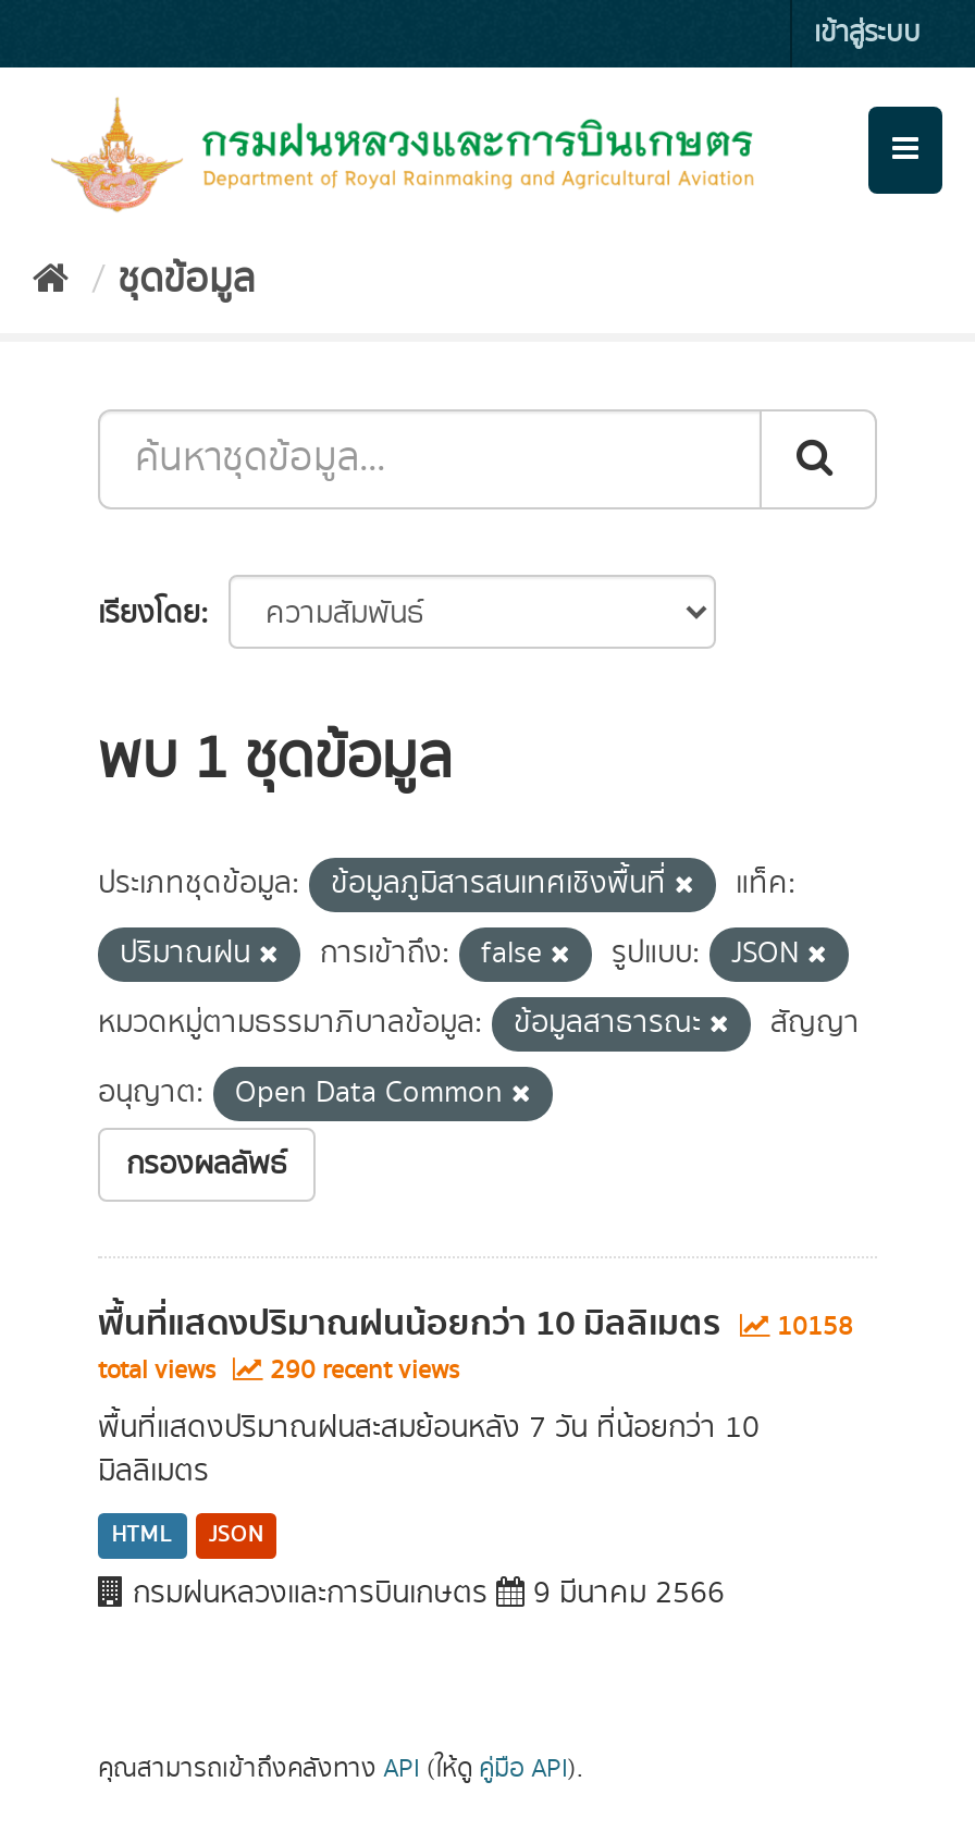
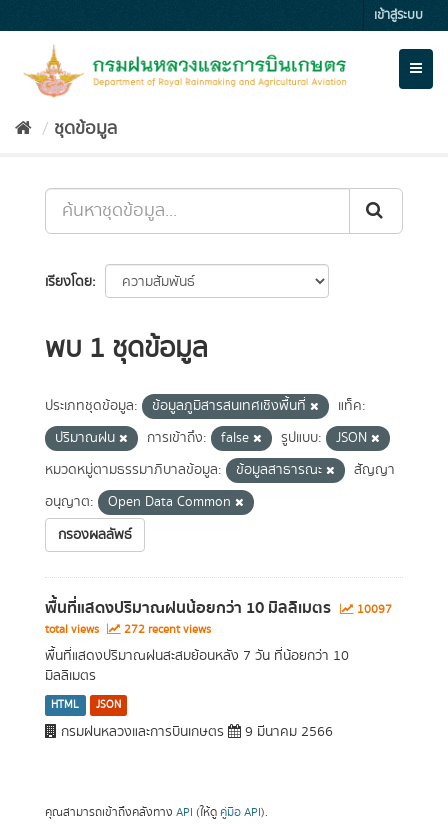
[98,1295,853,1352] พื้นที่แสดงปริมาณฝนน้อยกว่า 10 มิลลิเมตร 10158 -> [45,595,392,621] พื้นที่แสดงปริมาณฝนน้อยกว่า 10 มิลลิเมตร 10097
[98,1352,459,1389] total views 290 recent views -> [45,621,211,638] total views 272 recent views

